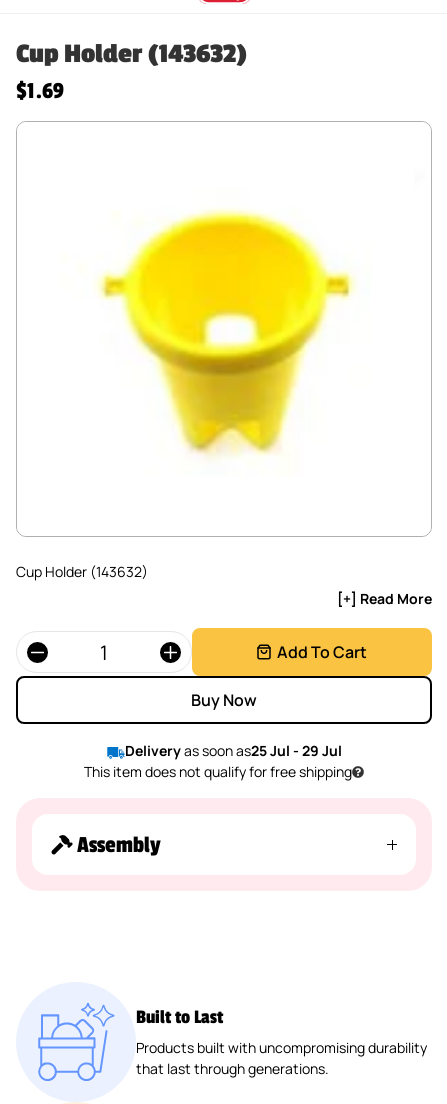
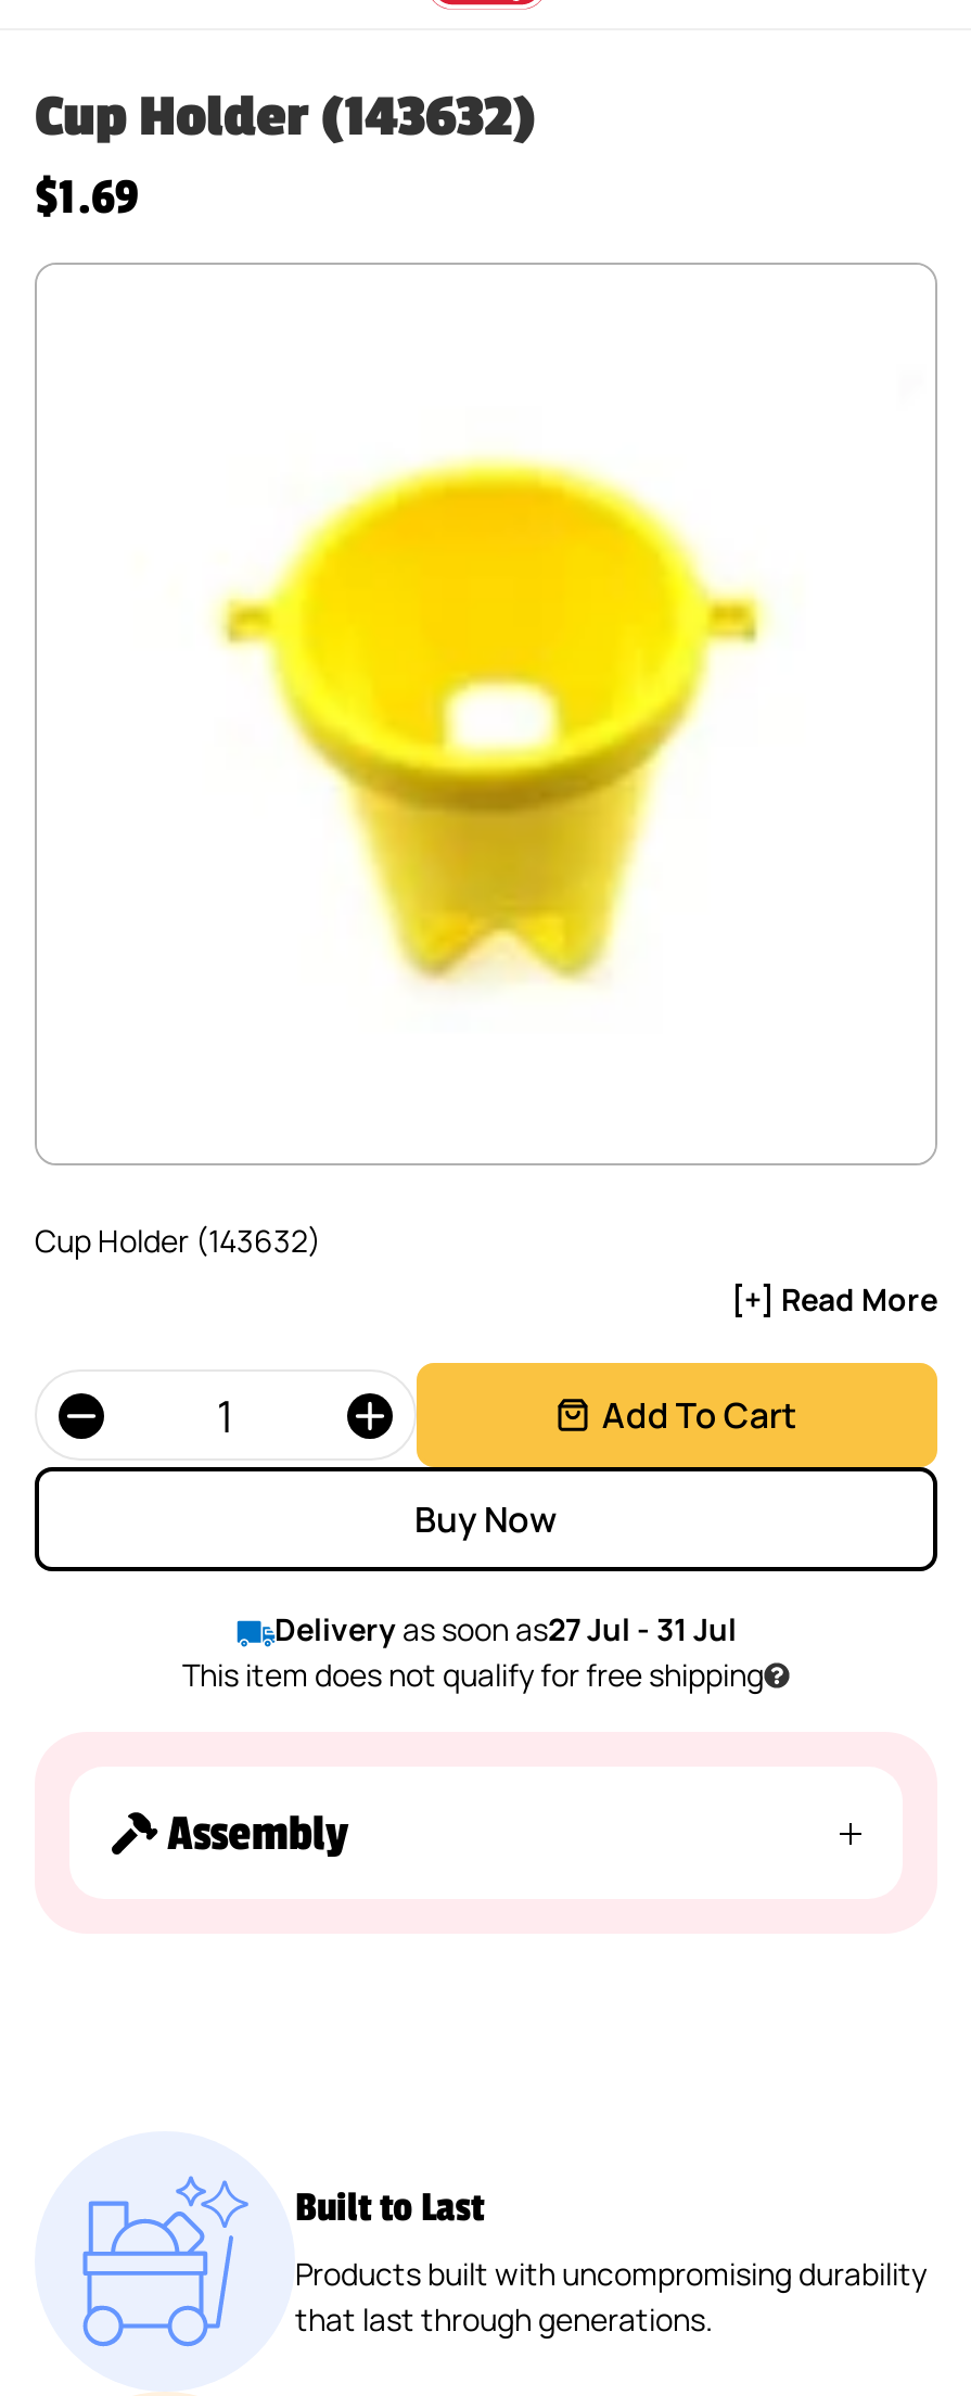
[124,741,341,760] Delivery as soon as25 Jul - 29 Jul -> [274,1609,737,1651] Delivery as soon as27 Jul - 31 Jul

